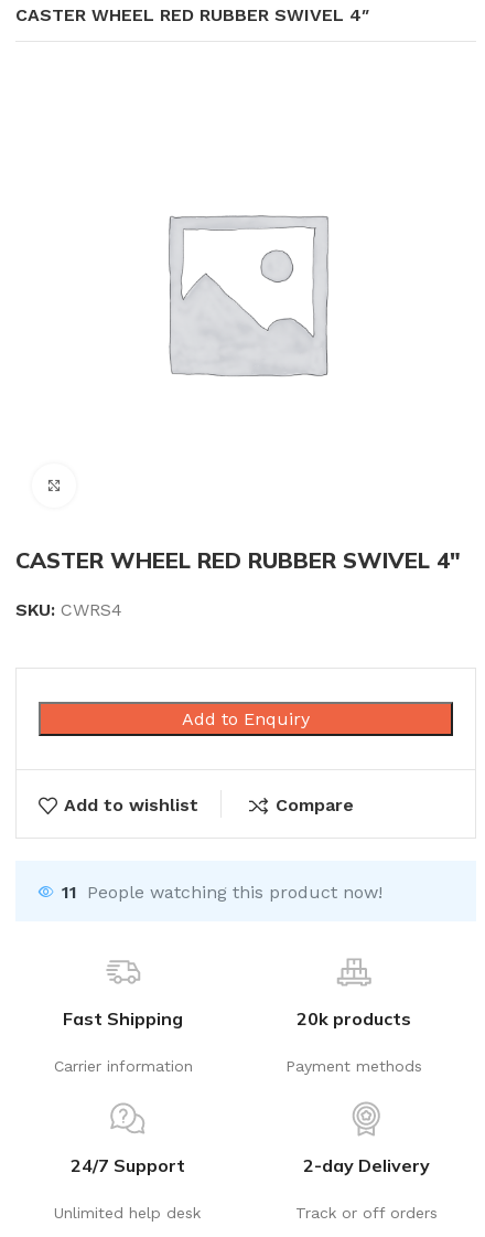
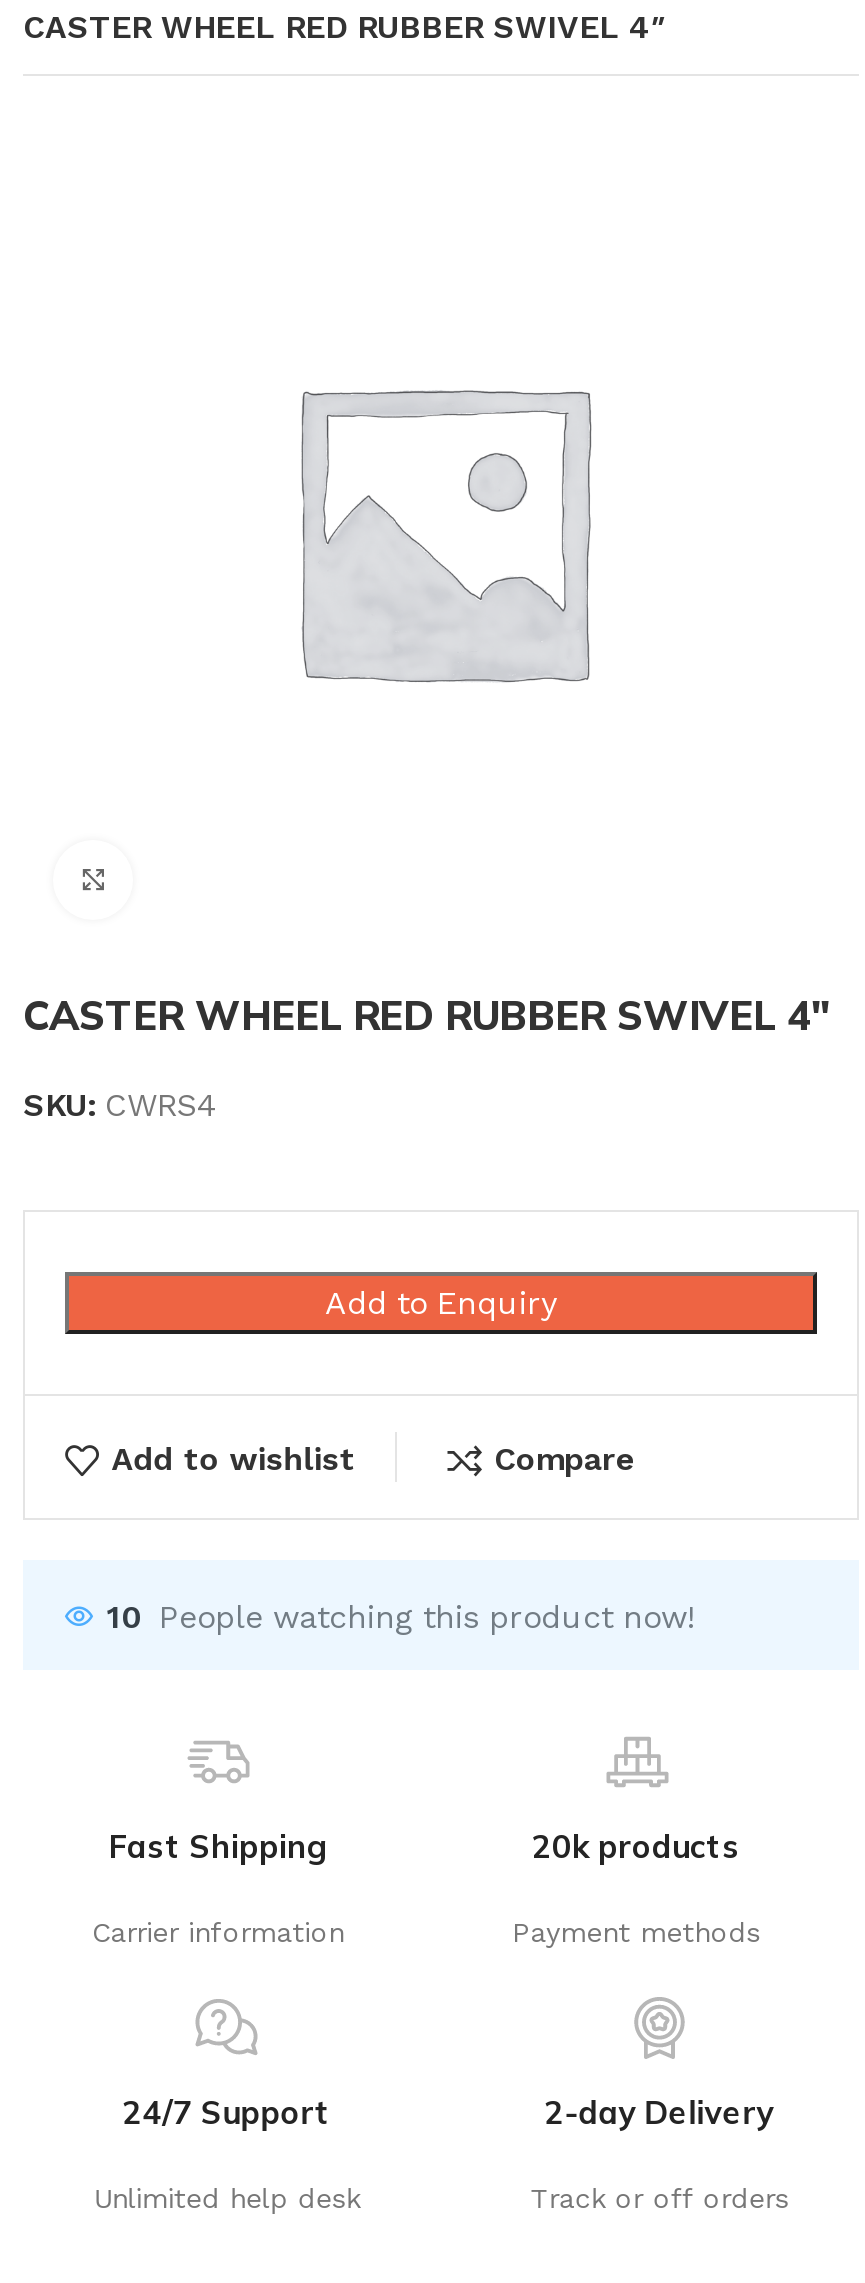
[62,882,382,903] 11 People watching this product now! -> [107,1598,695,1636] 10 People watching this product now!

